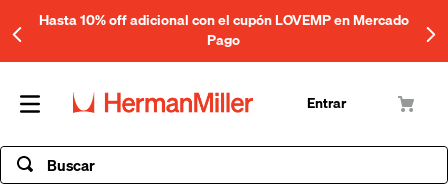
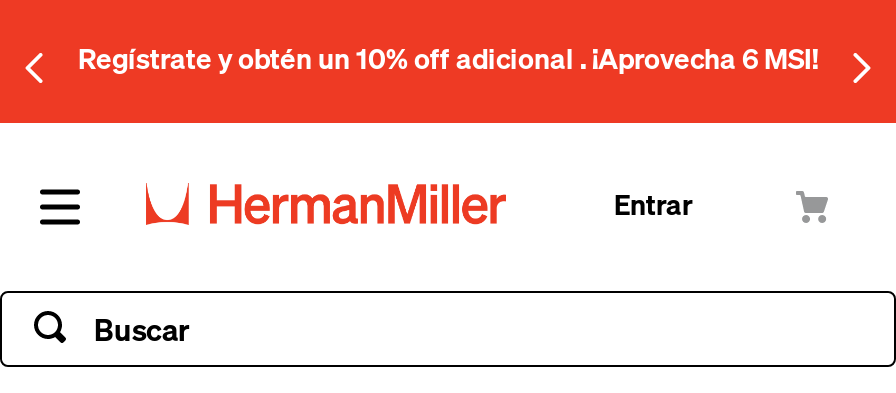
[39,9,409,51] Hasta 10% off adicional con el cupón LOVEMP en Mercado | Pago -> [78,37,818,81] Regístrate y obtén un 10% off adicional . ¡Aprovecha 6 MSI!

